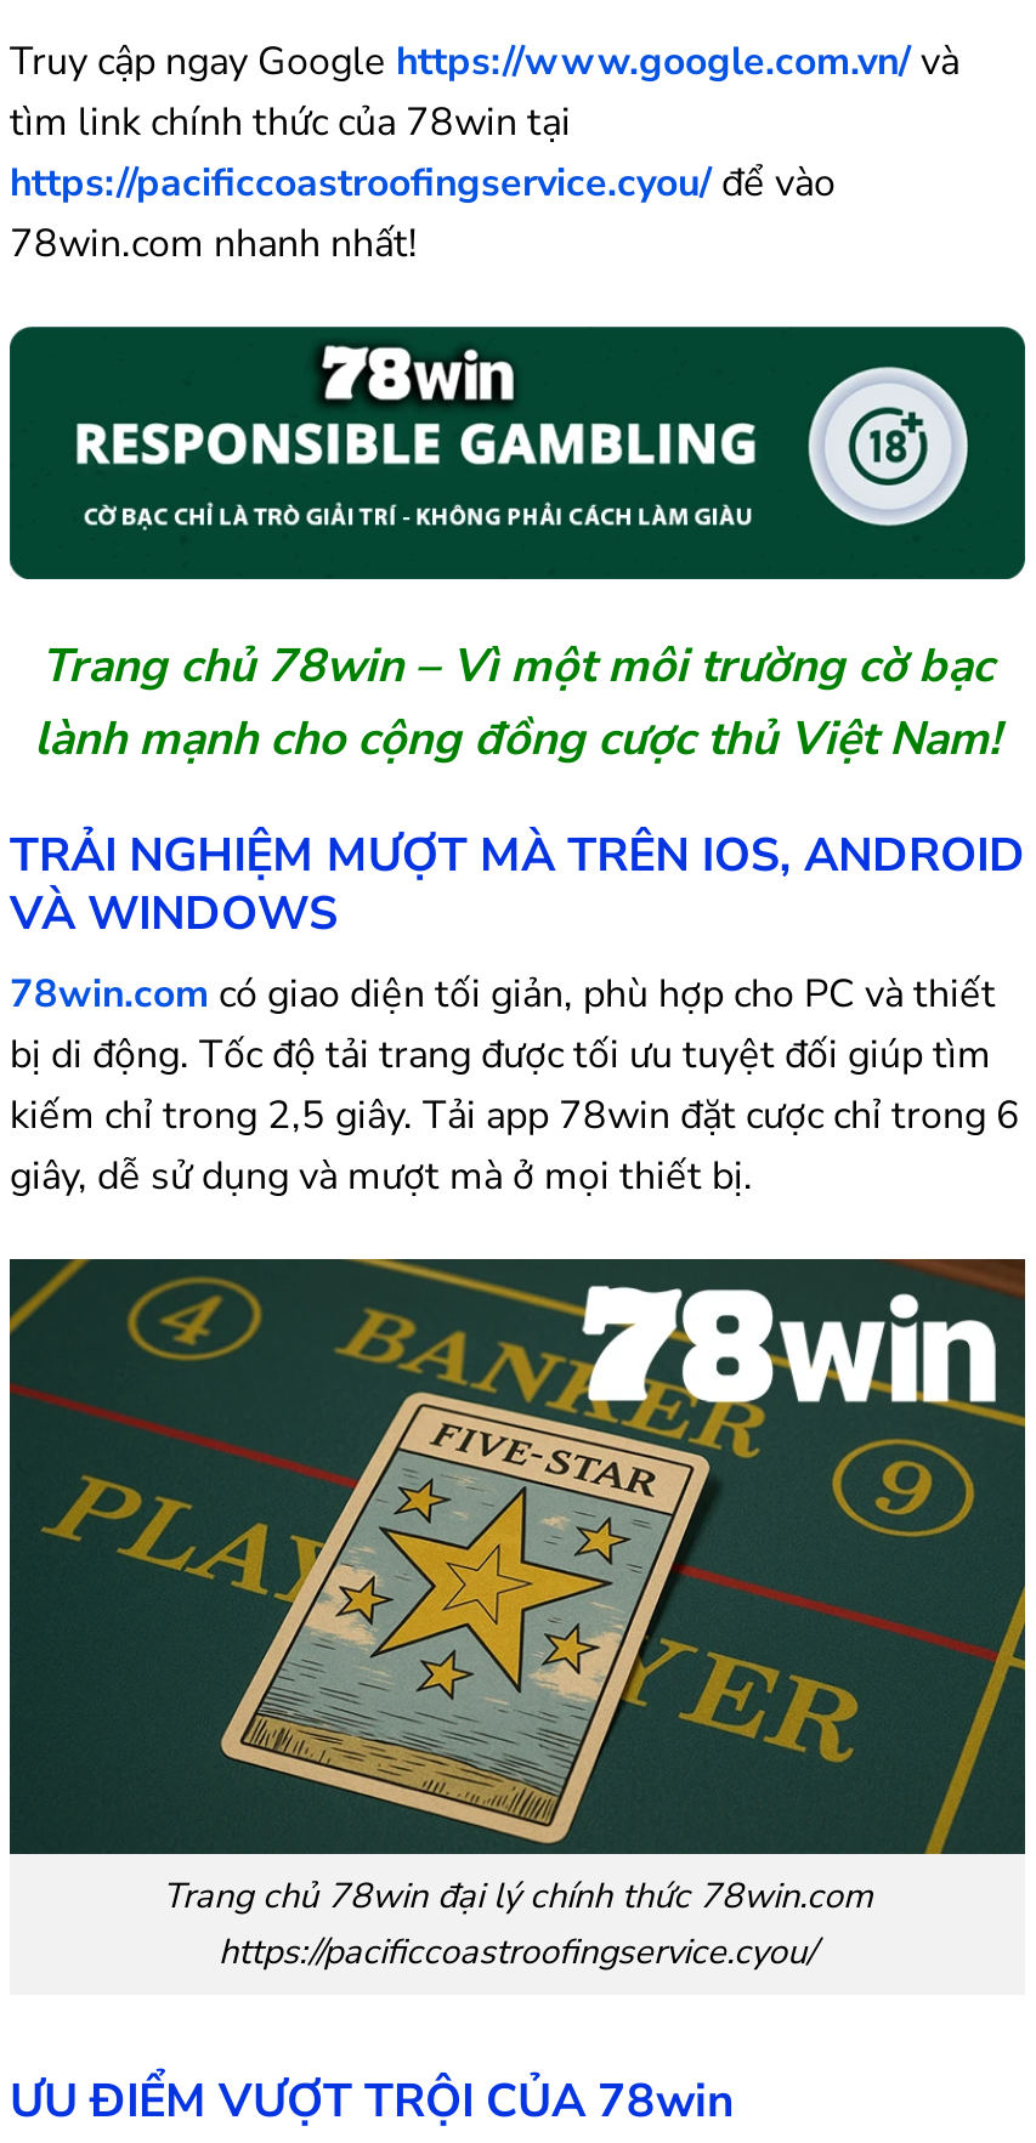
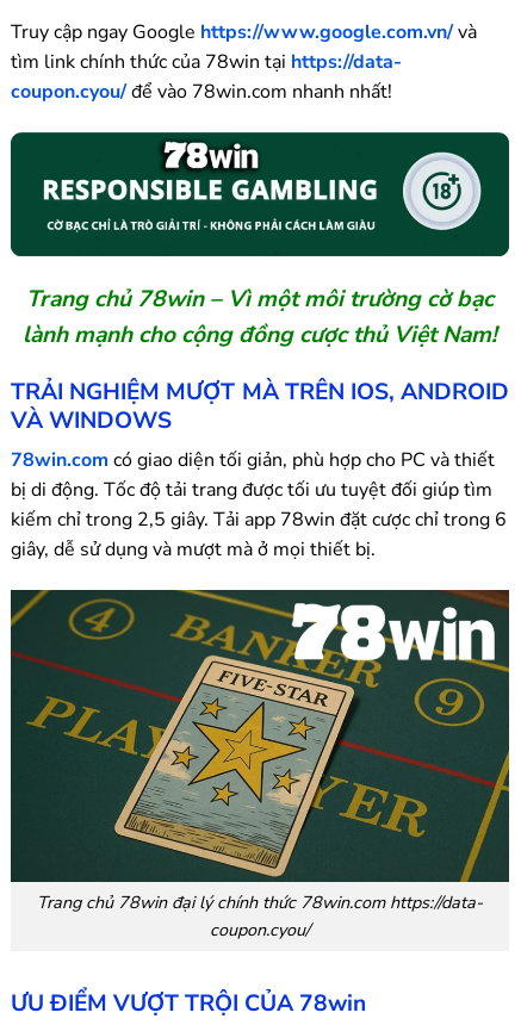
[10,96,836,271] tìm link chính thức của 78win tại | https://pacificcoastroofingservice.cyou/ để vào | 78win.com nhanh nhất! -> [11,49,402,105] tìm link chính thức của 78win tại https://data- | coupon.cyou/ để vào 78win.com nhanh nhất!
[163,1871,872,1975] Trang chủ 78win đại lý chính thức 78win.com | https://pacificcoastroofingservice.cyou/ -> [37,890,483,941] Trang chủ 78win đại lý chính thức 78win.com https://data- | coupon.cyou/

